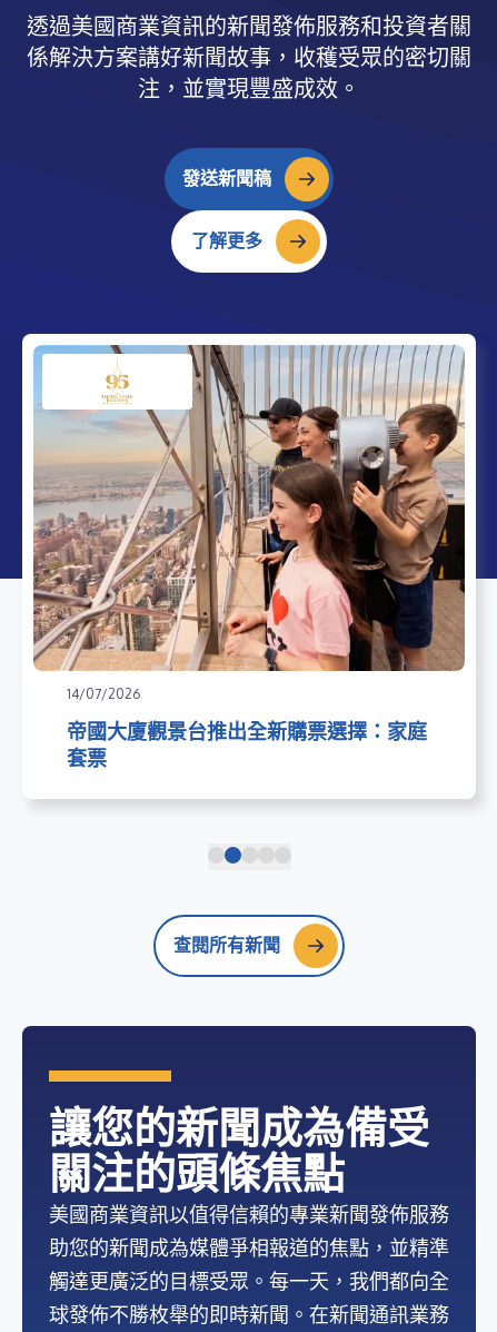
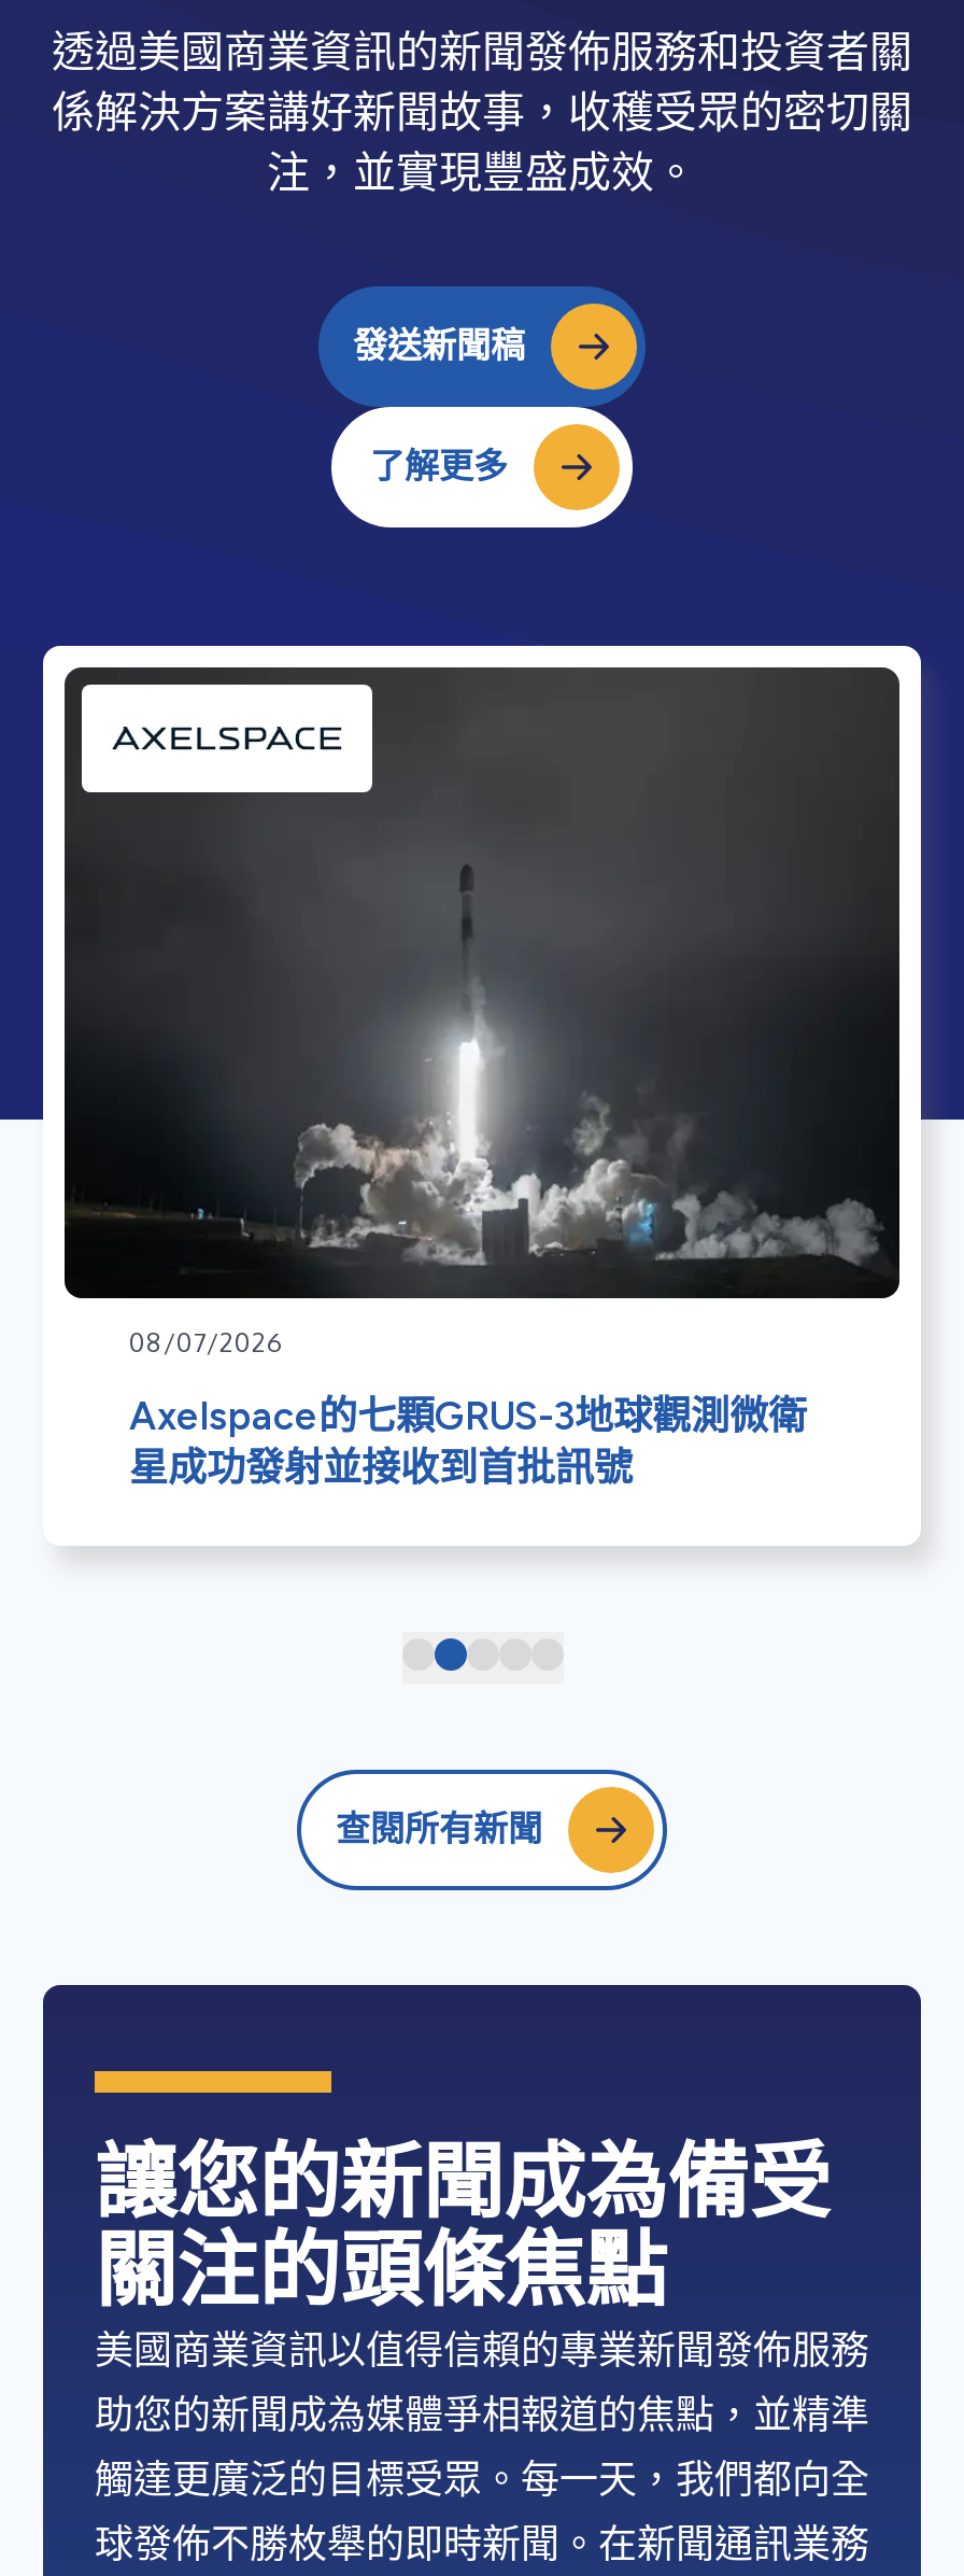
[32,345,466,702] [image] | 14/07/2026 -> [62,665,902,1358] [image] | 08/07/2026
[67,720,427,771] 帝國大廈觀景台推出全新購票選擇：家庭 | 套票 -> [129,1393,807,1492] Axelspace的七顆GRUS-3地球觀測微衛 | 星成功發射並接收到首批訊號

